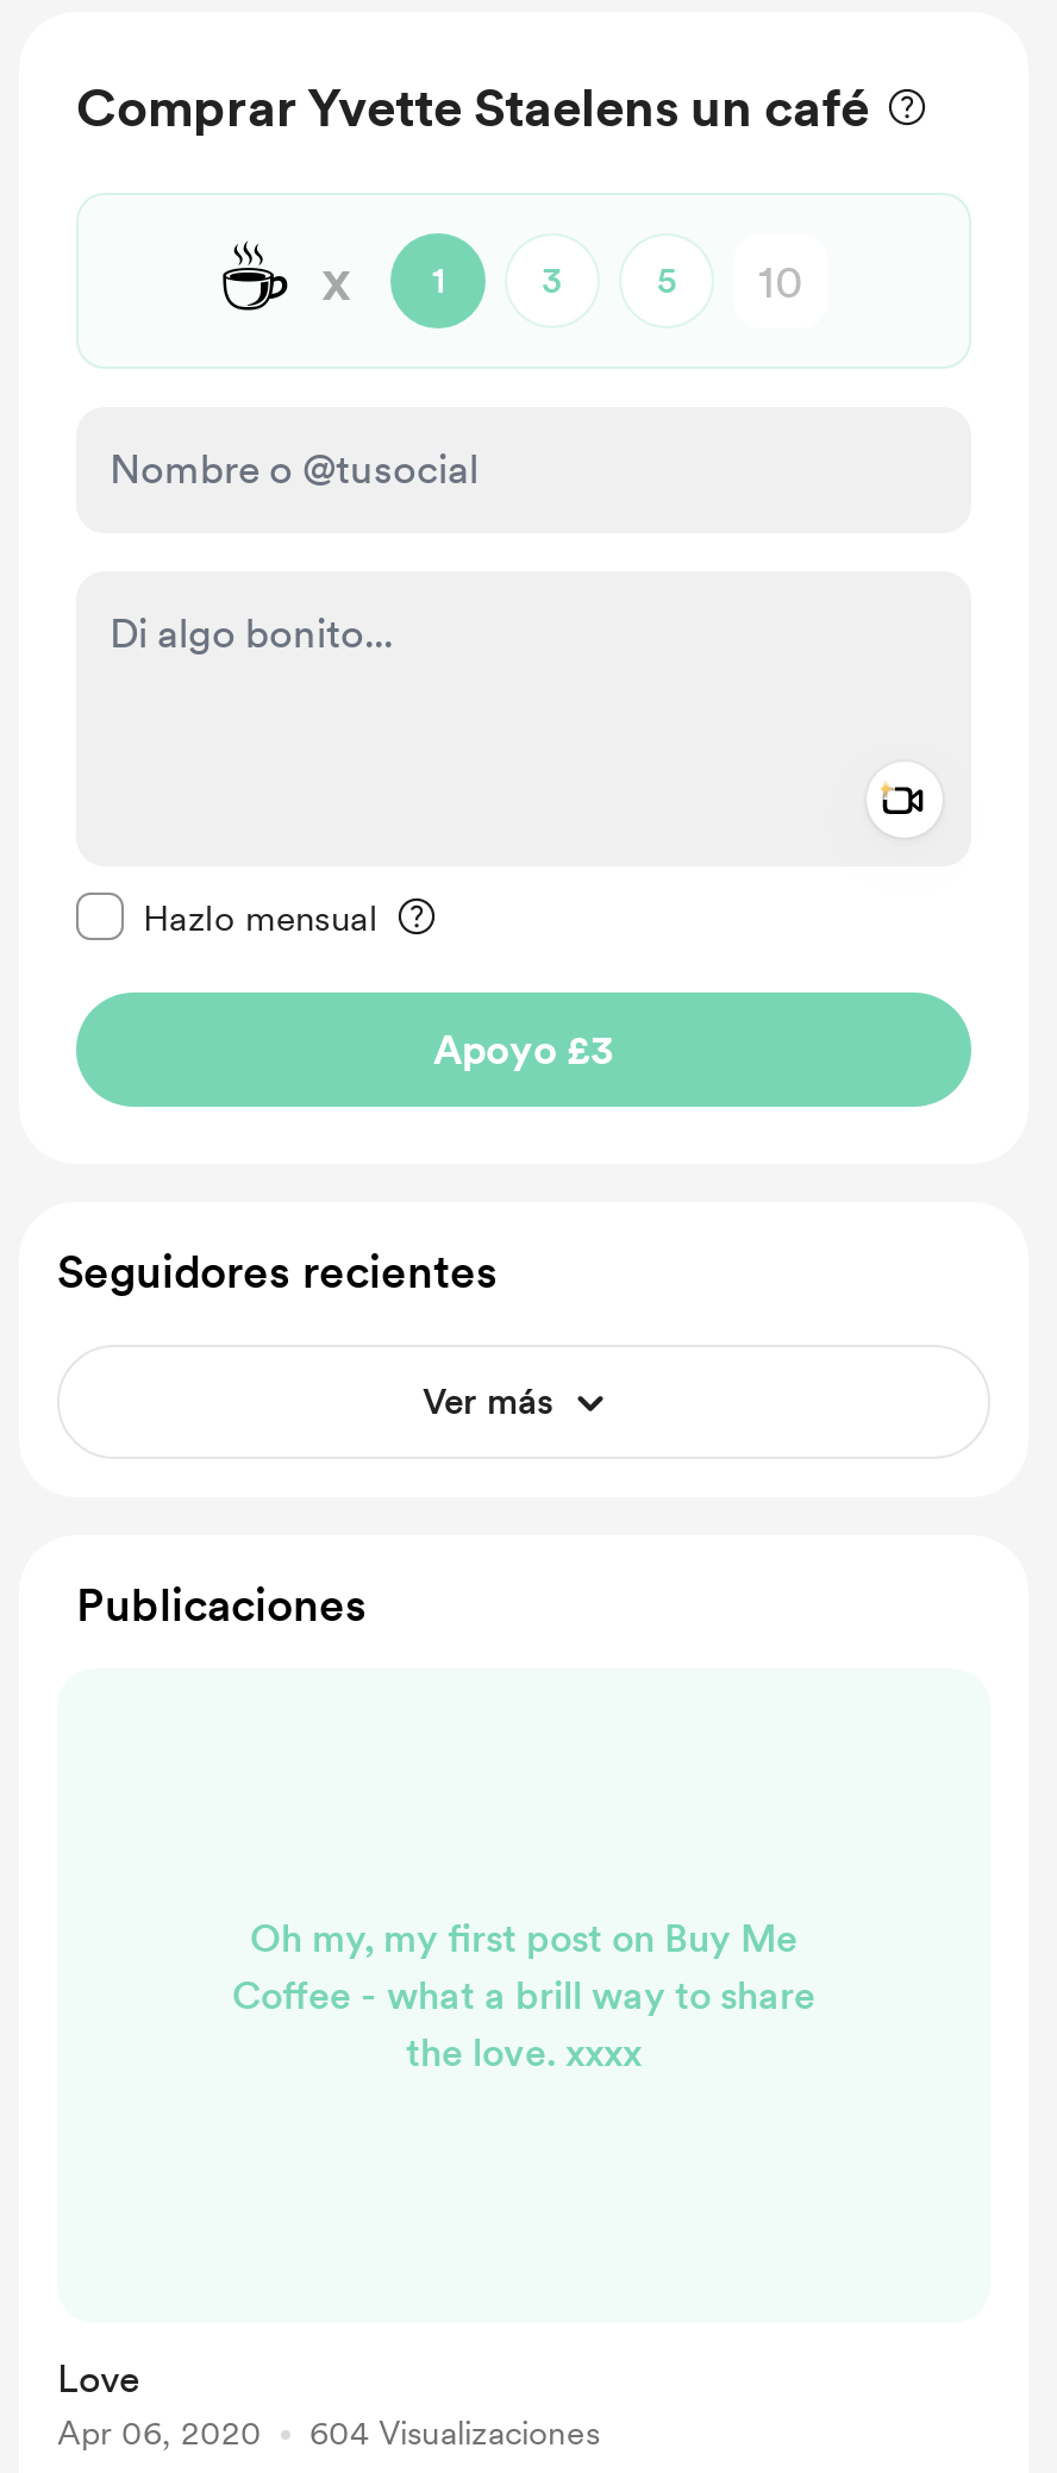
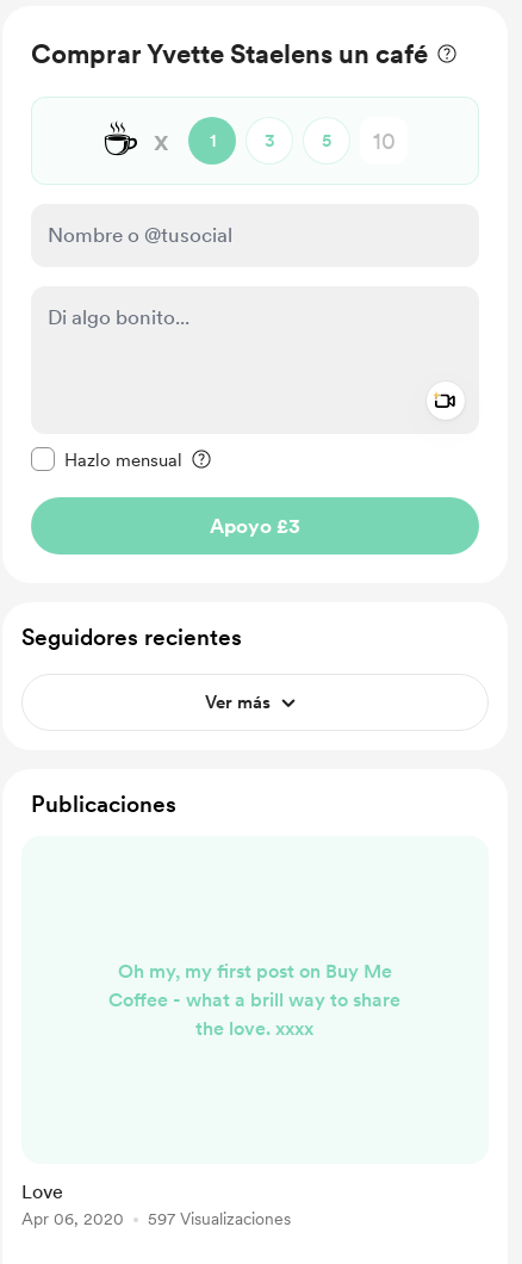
[309,2413,600,2452] 604 Visualizaciones -> [148,1209,291,1228] 597 Visualizaciones

